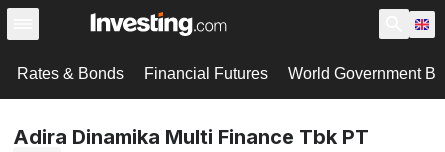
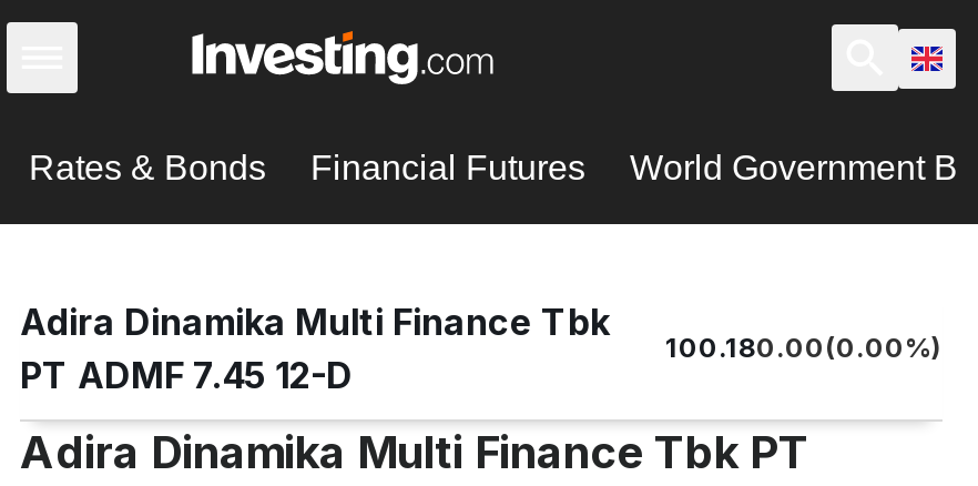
none -> [20,299,610,397] Adira Dinamika Multi Finance Tbk | PT ADMF 7.45 12-D
none -> [665,330,943,364] 100.180.00(0.00%)

